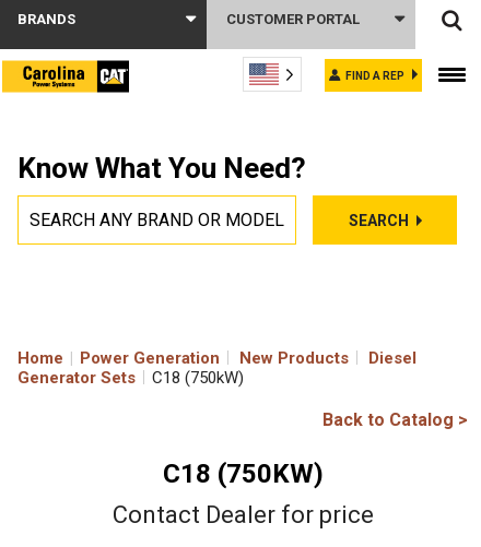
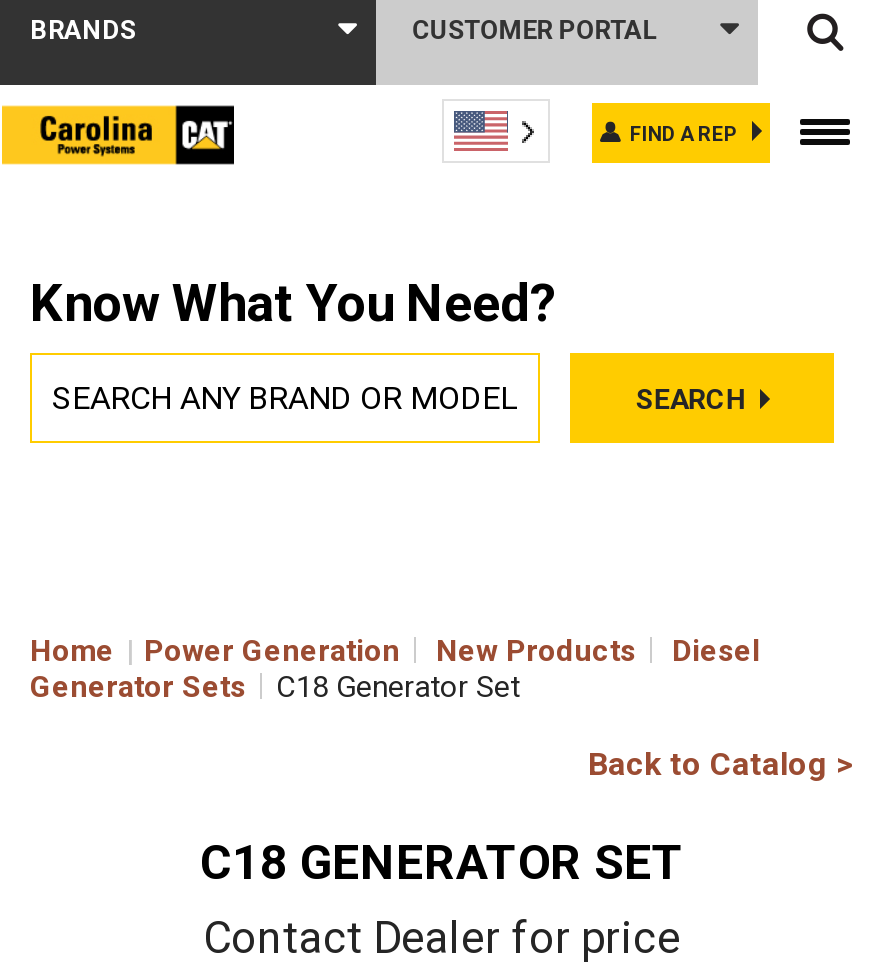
[152,368,244,388] C18 (750kW) -> [276,669,520,705] C18 Generator Set
[162,459,323,489] C18 (750KW) -> [200,835,684,891] C18 GENERATOR SET

